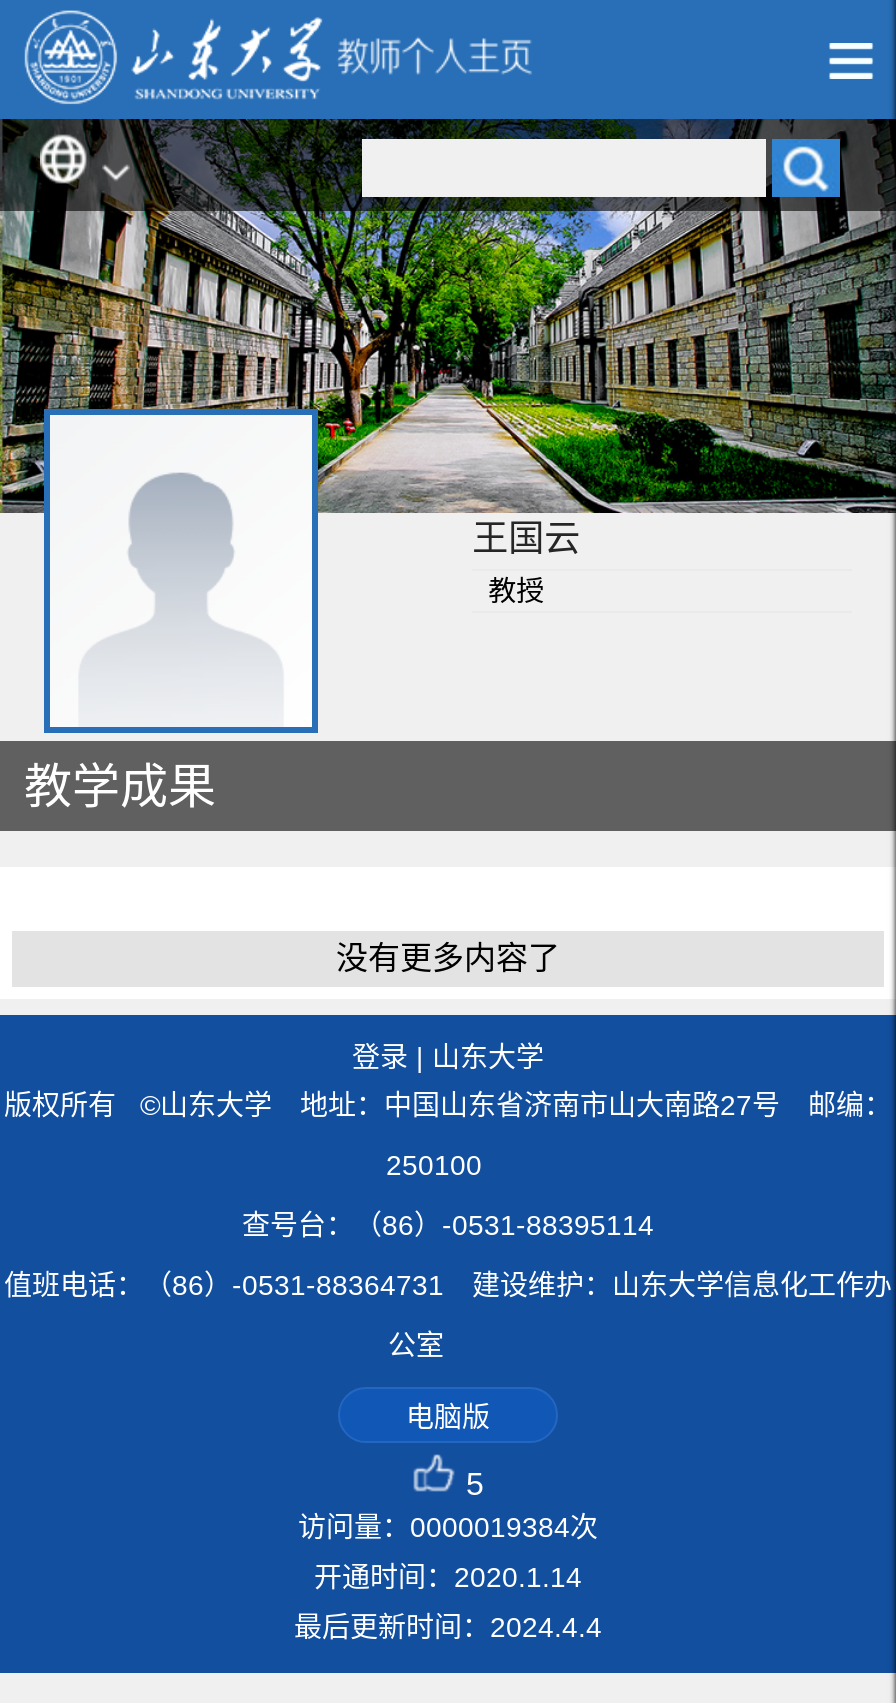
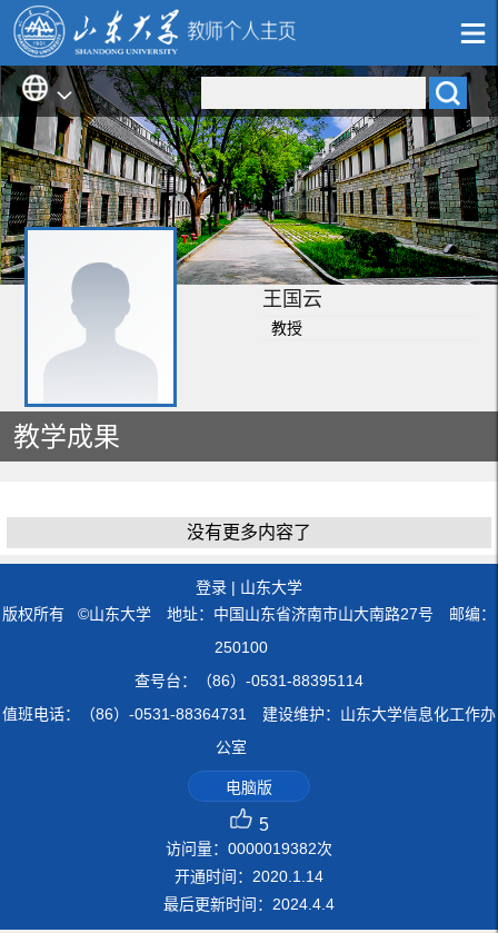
[298,1512,598,1544] 访问量：0000019384次 -> [166,840,332,858] 访问量：0000019382次

